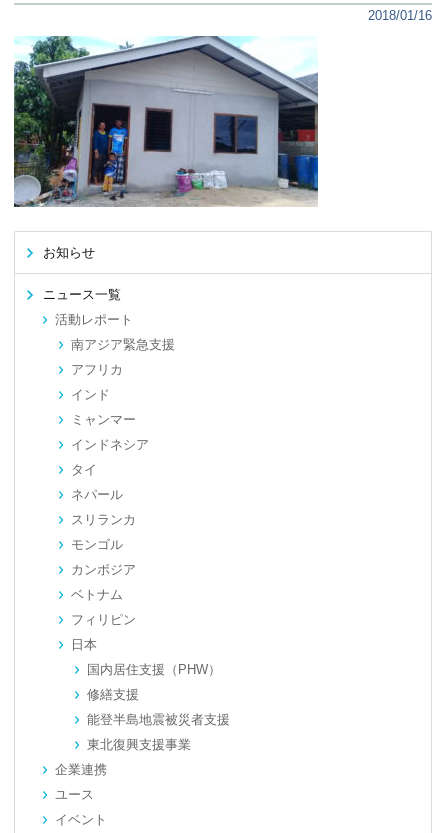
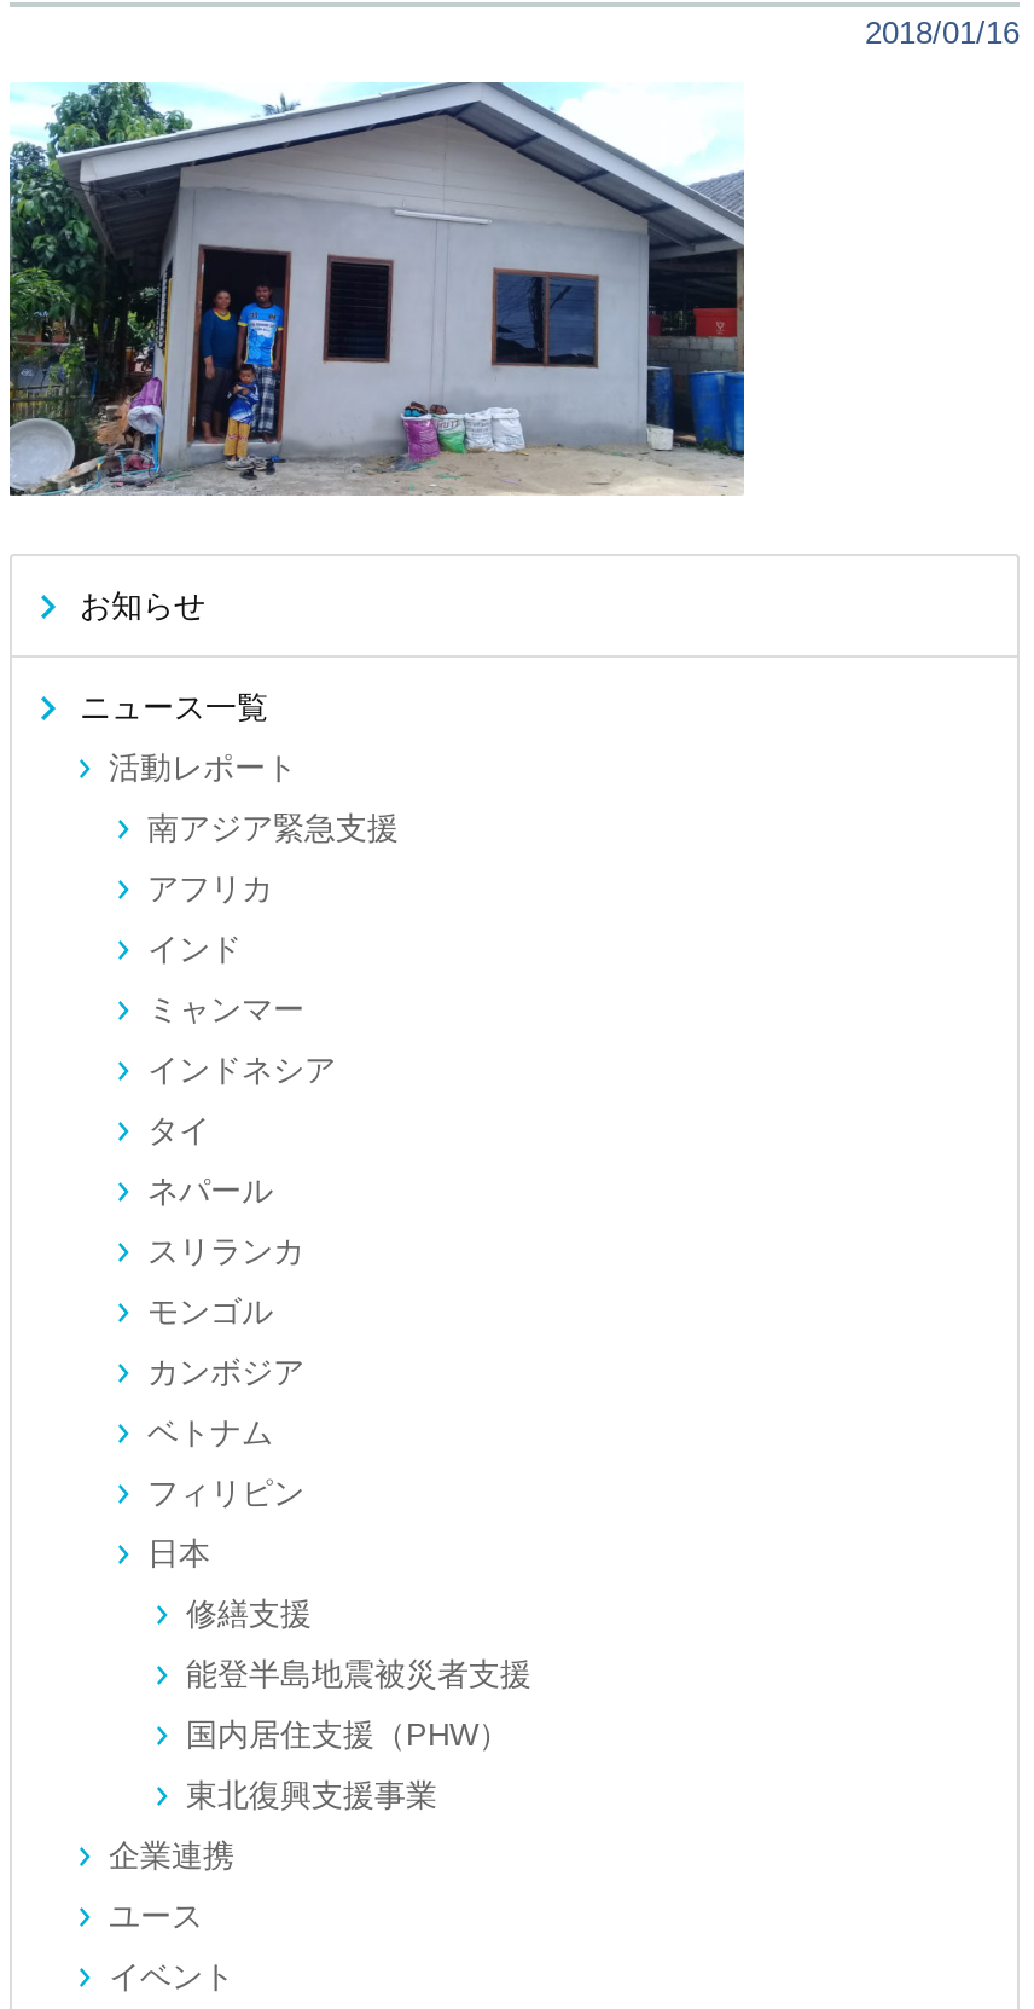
moved [87,662,221,677] -> [186,1716,510,1753]: 国内居住支援（PHW）
moved [87,687,230,727] -> [186,1596,531,1692]: 修繕支援 | 能登半島地震被災者支援

